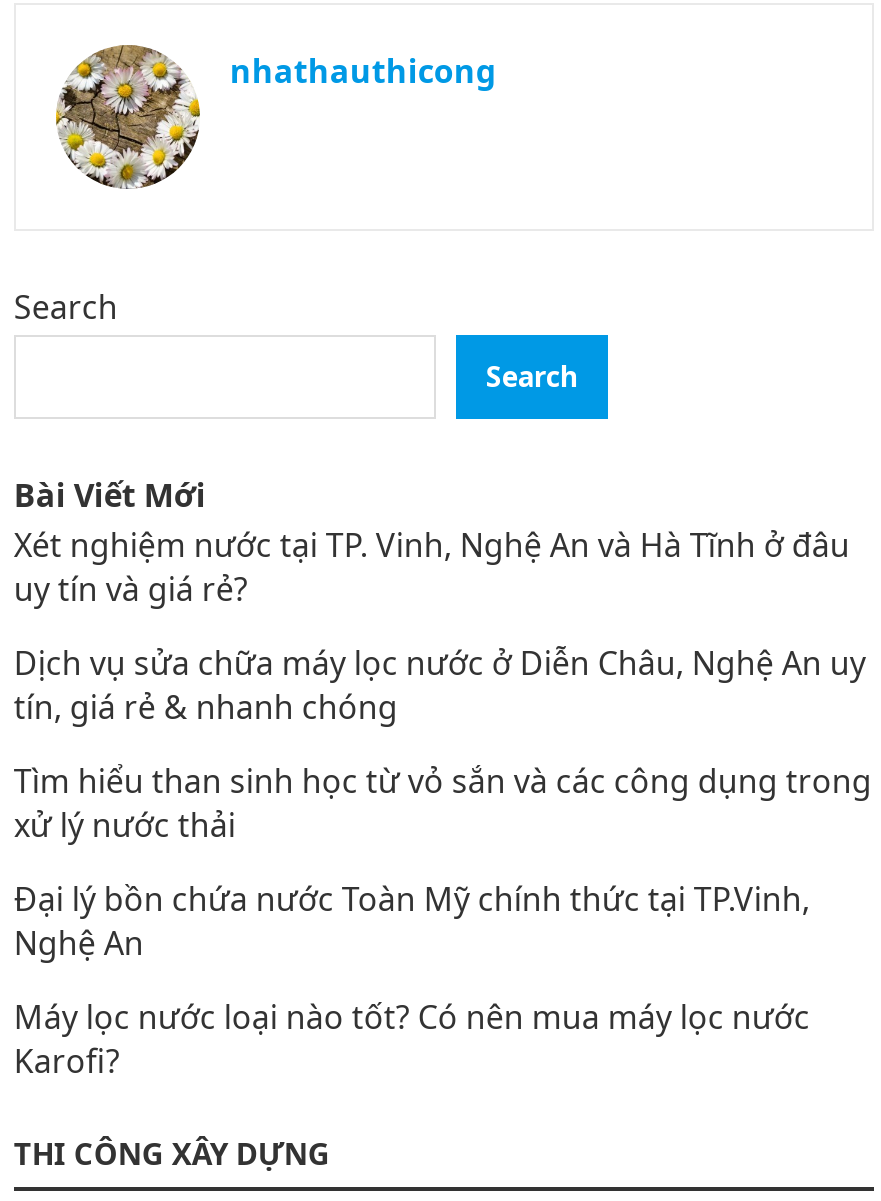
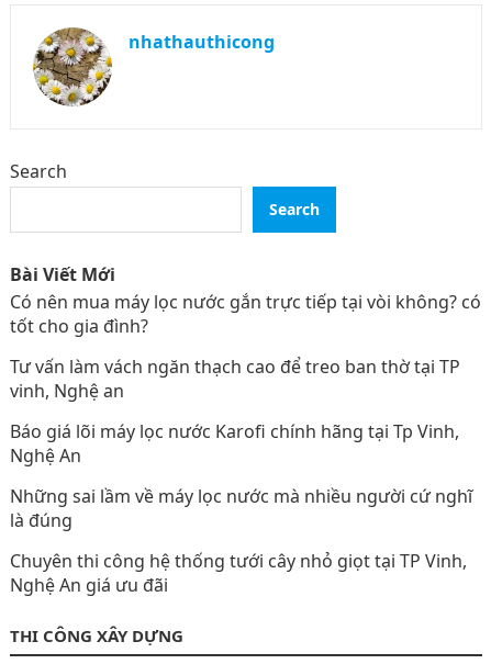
[14,523,872,921] Xét nghiệm nước tại TP. Vinh, Nghệ An và Hà Tĩnh ở đâu | uy tín và giá rẻ? | Dịch vụ sửa chữa máy lọc nước ở Diễn Châu, Nghệ An uy | tín, giá rẻ & nhanh chóng | Tìm hiểu than sinh học từ vỏ sắn và các công dụng trong | xử lý nước thải | Đại lý bồn chứa nước Toàn Mỹ chính thức tại TP.Vinh, -> [10,290,481,444] Có nên mua máy lọc nước gắn trực tiếp tại vòi không? có | tốt cho gia đình? | Tư vấn làm vách ngăn thạch cao để treo ban thờ tại TP | vinh, Nghệ an | Báo giá lõi máy lọc nước Karofi chính hãng tại Tp Vinh,
moved [14,921,144,965] -> [10,444,81,468]: Nghệ An
[14,995,810,1083] Máy lọc nước loại nào tốt? Có nên mua máy lọc nước | Karofi? -> [10,484,472,597] Những sai lầm về máy lọc nước mà nhiều người cứ nghĩ | là đúng | Chuyên thi công hệ thống tưới cây nhỏ giọt tại TP Vinh, | Nghệ An giá ưu đãi

